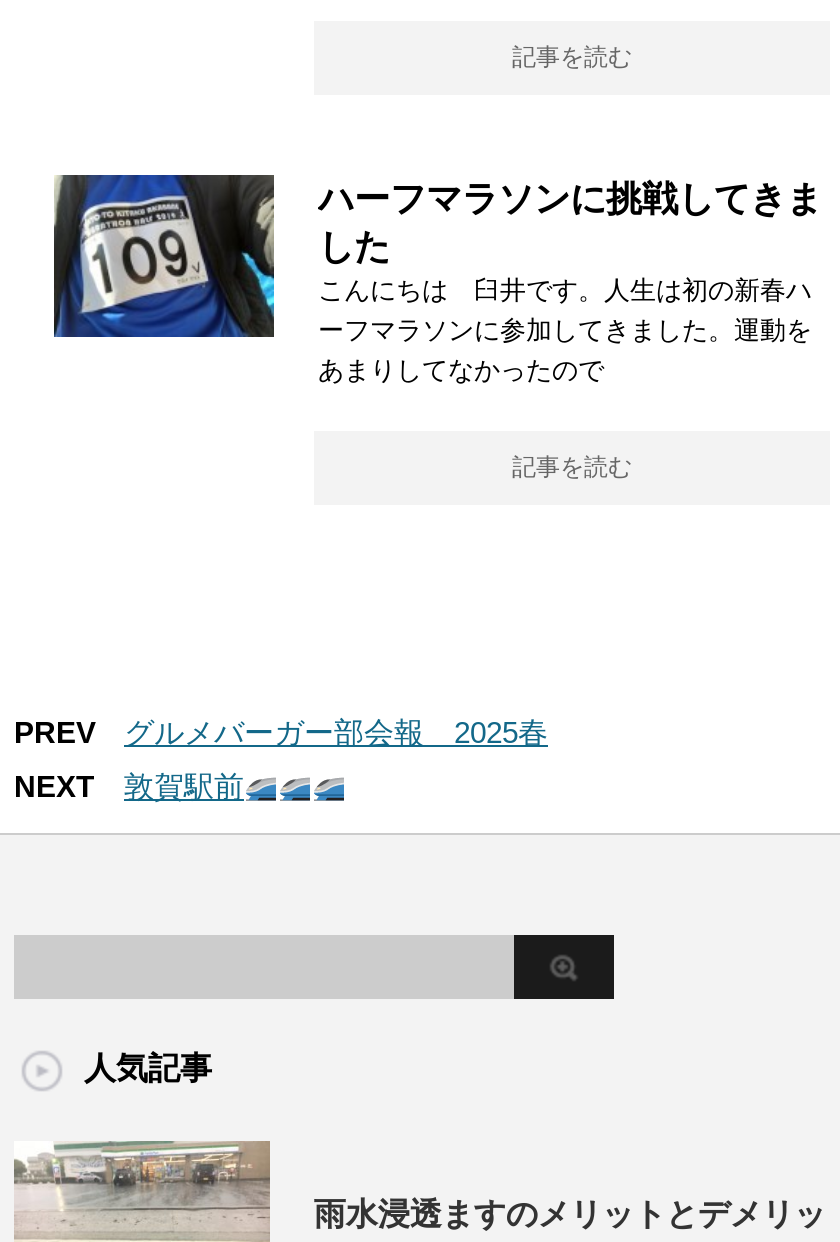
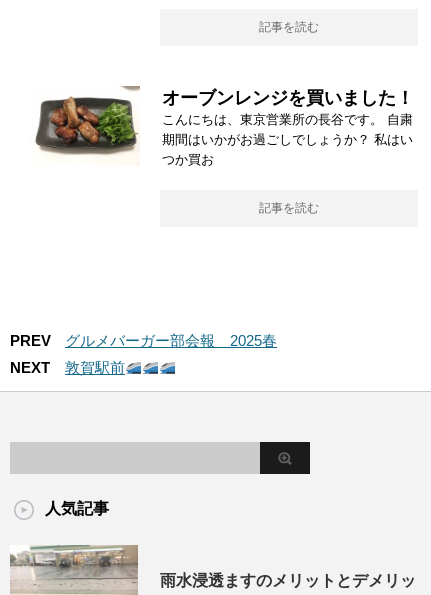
[52,172,822,385] [image] | ハーフマラソンに挑戦してきま | した | こんにちは 臼井です。人生は初の新春ハ | ーフマラソンに参加してきました。運動を | あまりしてなかったので -> [30,85,414,167] [image] | オーブンレンジを買いました！ | こんにちは、東京営業所の長谷です。 自粛 | 期間はいかがお過ごしでしょうか？ 私はい | つか買お

